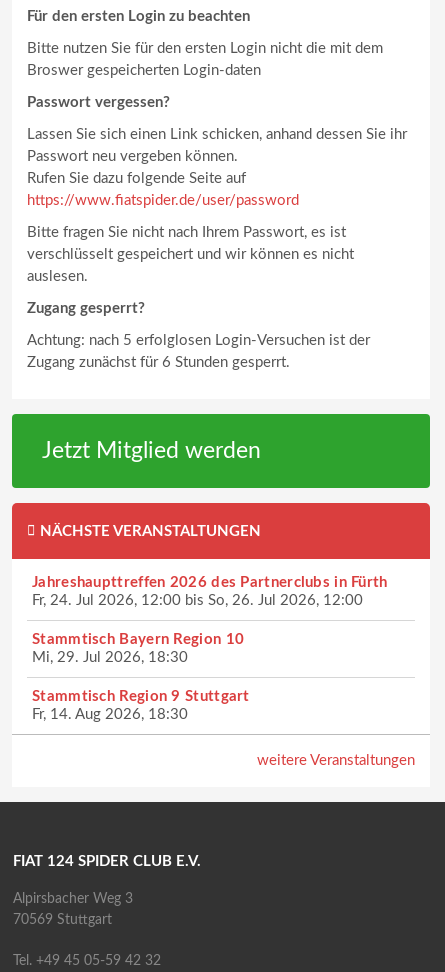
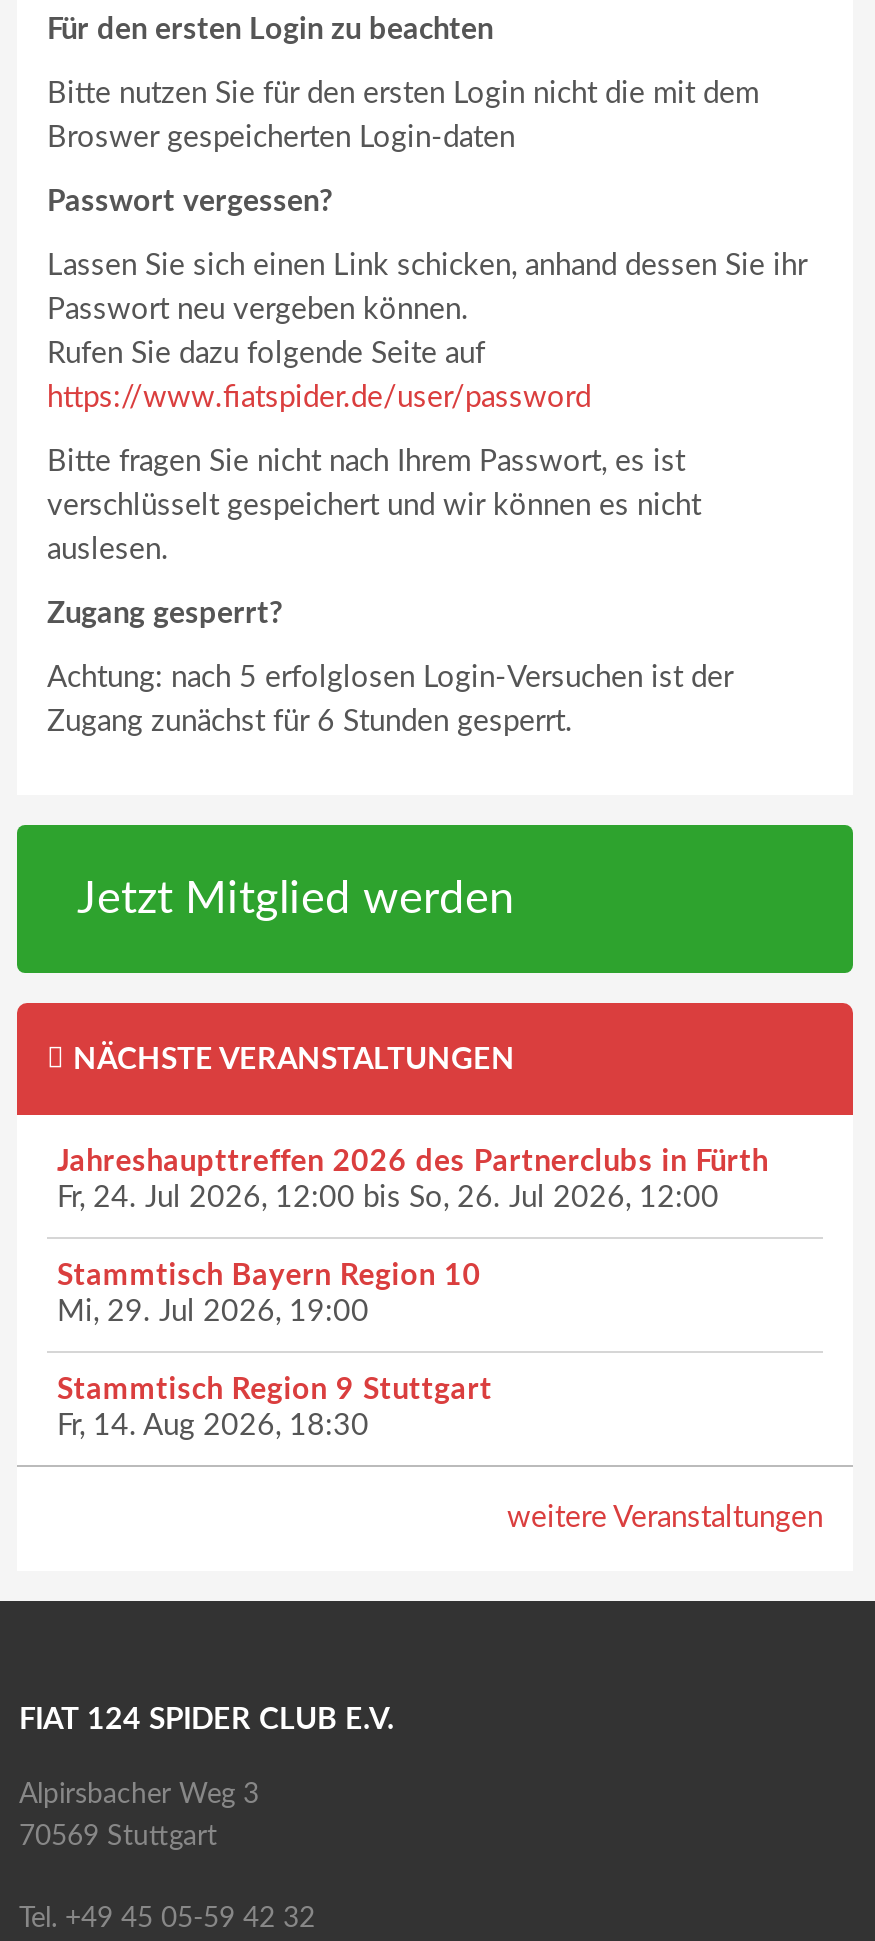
[32,650,188,665] Mi, 29. Jul 2026, 18:30 -> [57,1297,369,1327] Mi, 29. Jul 2026, 19:00

